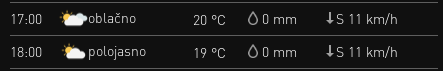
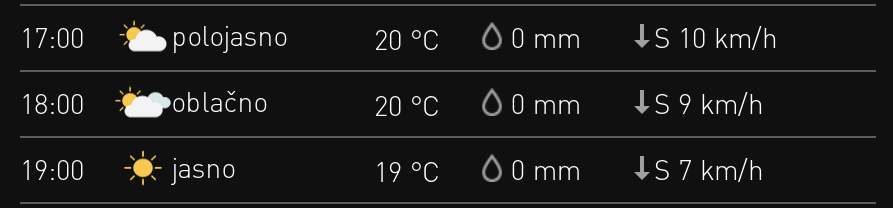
none -> [20,17,778,119] polojasno | 20 °C | 0 mm | S 10 km/h | 18:00
[336,8,398,26] S 11 km/h -> [654,83,764,119] S 9 km/h
[10,41,146,59] 18:00 | polojasno -> [20,149,236,185] 19:00 | jasno
[336,41,398,59] S 11 km/h -> [654,149,764,185] S 7 km/h

